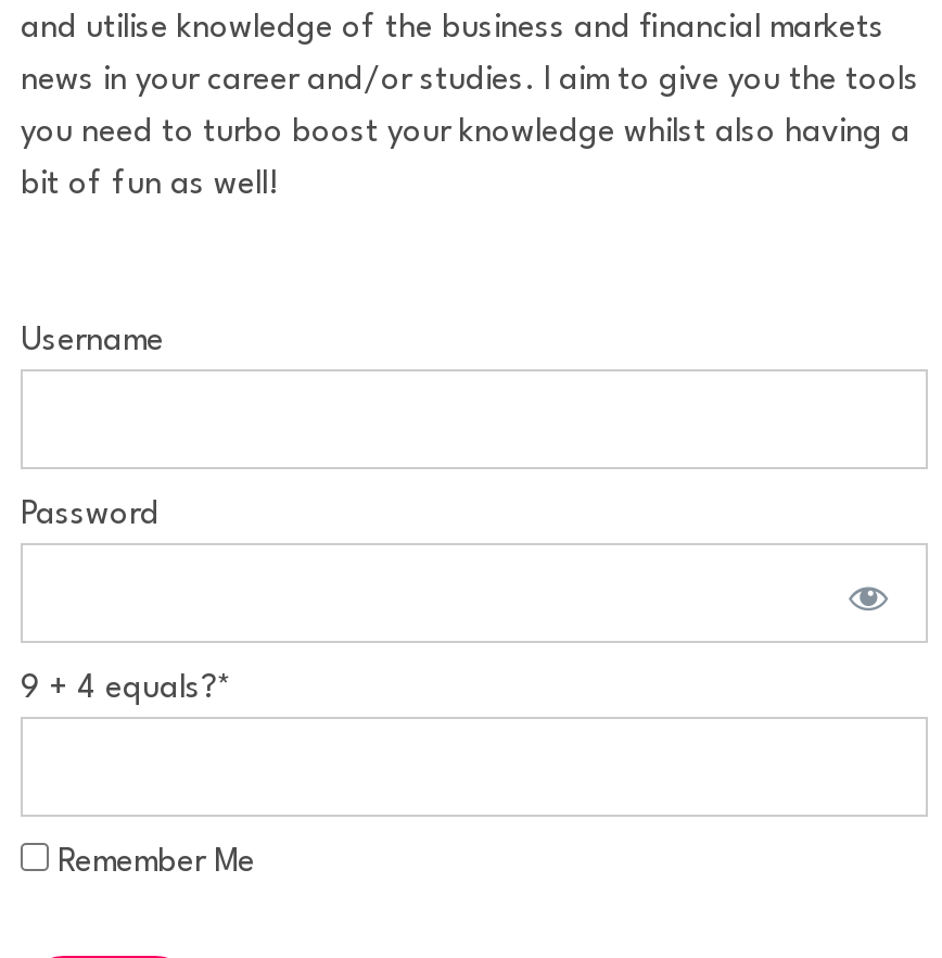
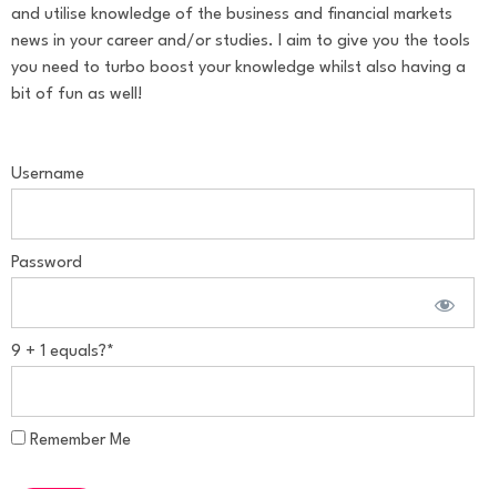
[21,673,231,705] 9 + 4 equals?* -> [11,343,114,360] 9 + 1 equals?*

